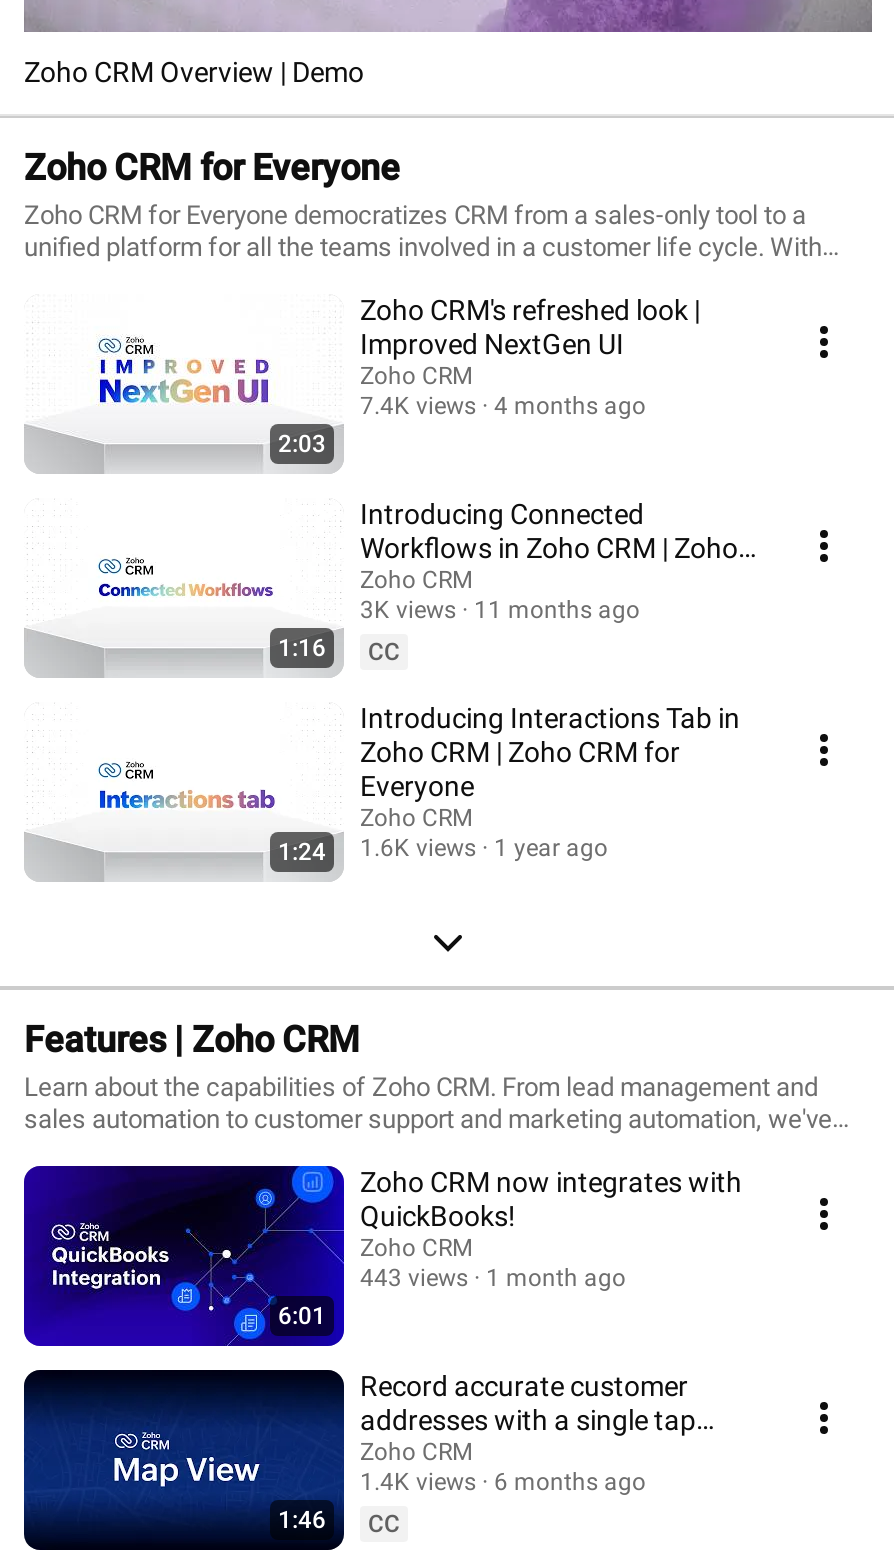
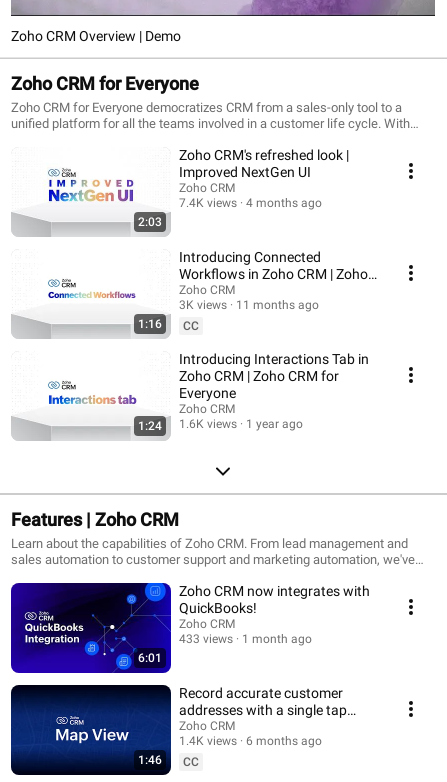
[360,1263,626,1291] 443 views 1 month ago -> [179,631,312,645] 433 views 1 month ago

